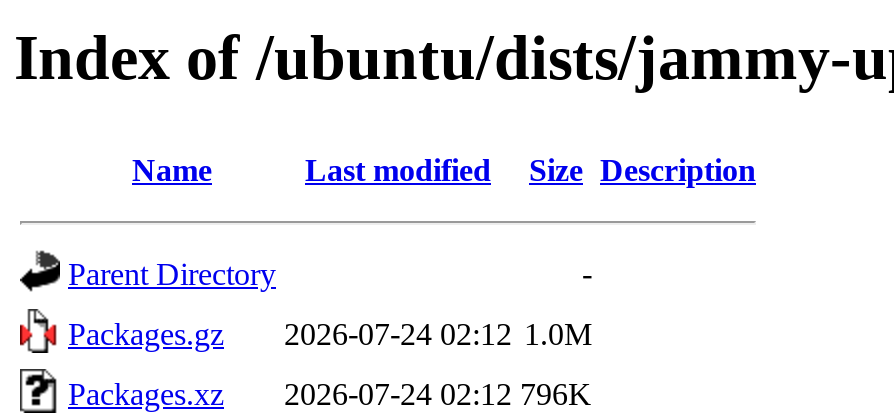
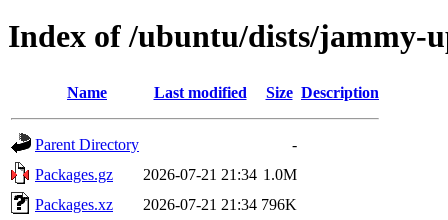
[68,317,592,351] Packages.gz 2026-07-24 02:12 1.0M -> [35,166,297,183] Packages.gz 2026-07-21 21:34 1.0M
[68,377,592,411] Packages.xz 2026-07-24 02:12 796K -> [35,196,297,213] Packages.xz 2026-07-21 21:34 796K

